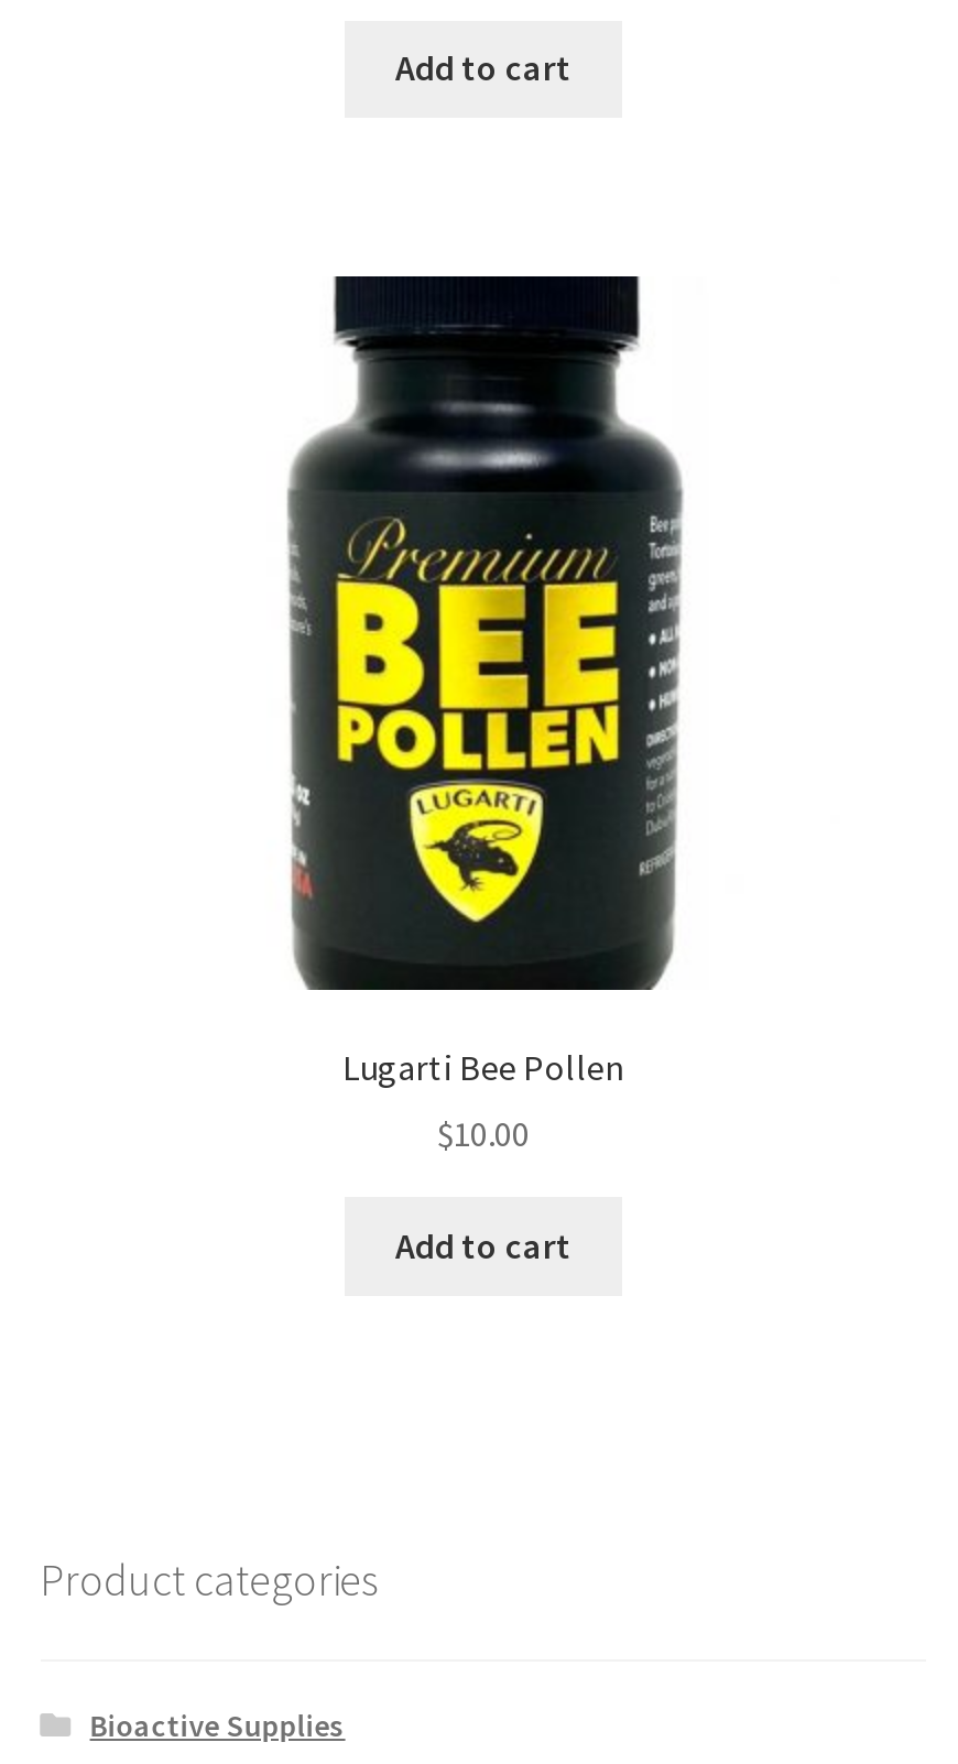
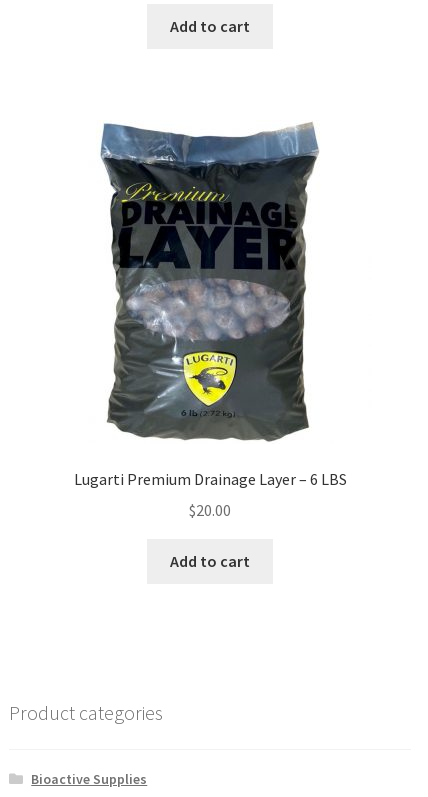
[243,273,721,1089] [image] | Lugarti Bee Pollen -> [73,120,346,489] [image] | Lugarti Premium Drainage Layer – 6 LBS
[437,1112,530,1156] $10.00 -> [189,500,231,520] $20.00

